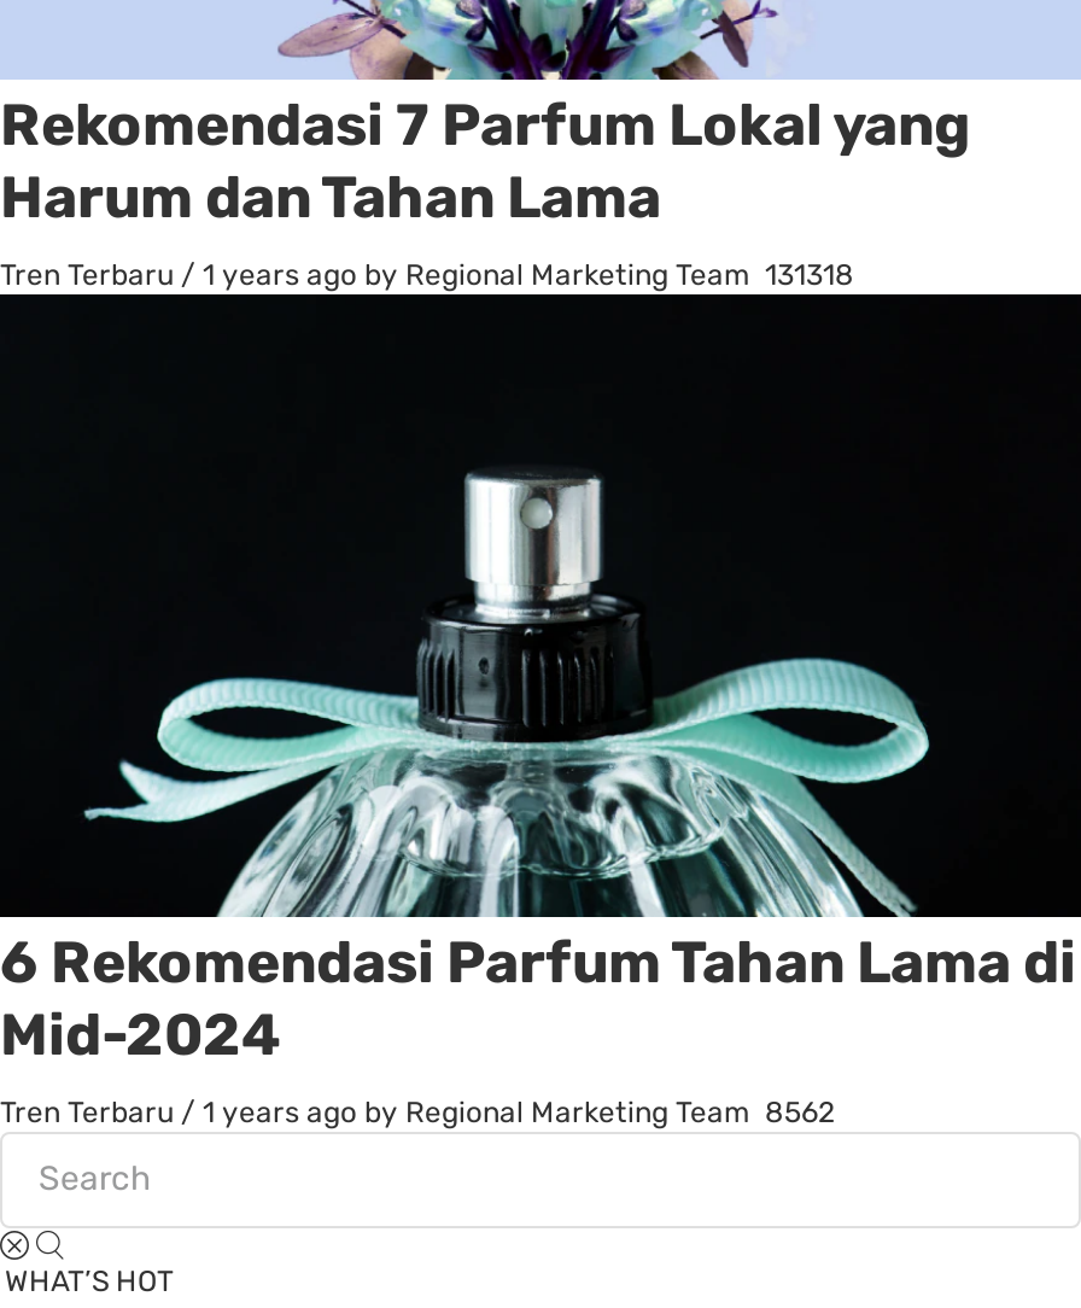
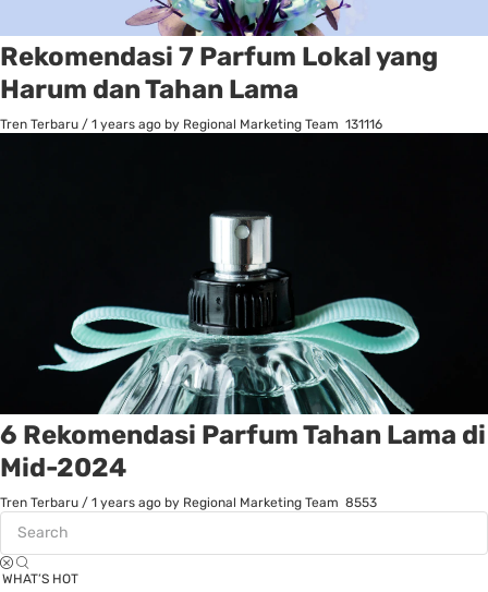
[0,259,854,292] Tren Terbaru / 1 years ago by Regional Marketing Team 131318 -> [0,117,382,132] Tren Terbaru / 1 years ago by Regional Marketing Team 131116
[0,1095,835,1129] Tren Terbaru / 1 years ago by Regional Marketing Team 8562 -> [0,495,377,510] Tren Terbaru / 1 years ago by Regional Marketing Team 8553

